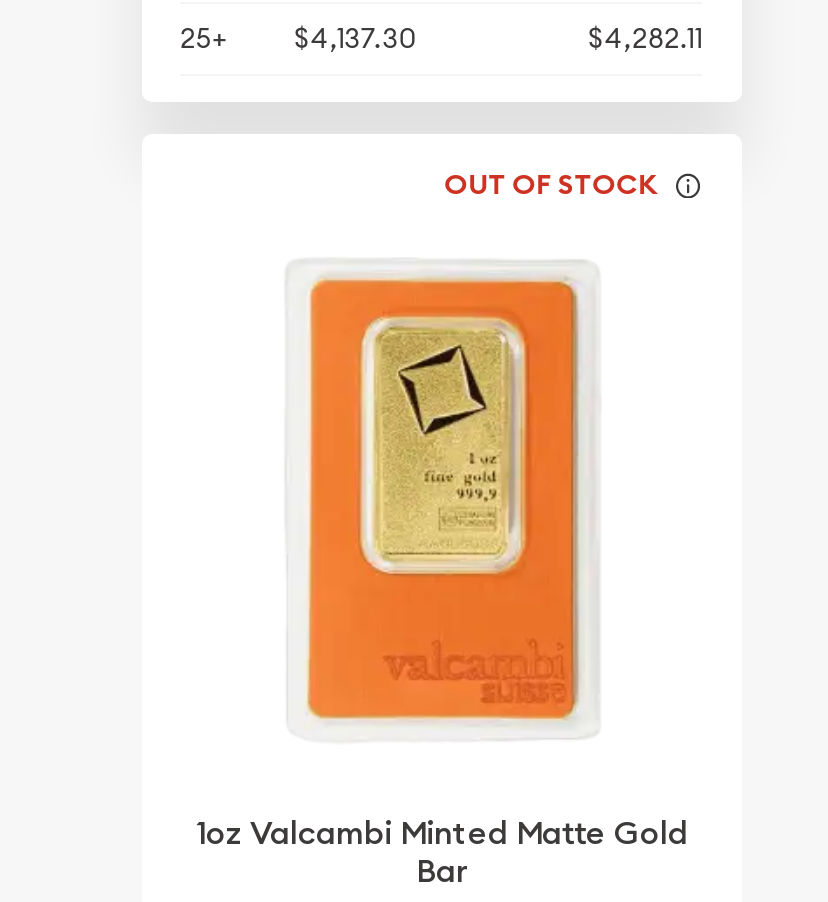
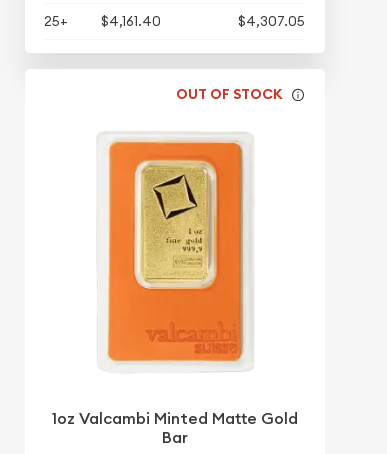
[180,21,416,57] 25+ $4,137.30 -> [44,12,161,30] 25+ $4,161.40
[588,21,702,57] $4,282.11 -> [238,12,305,30] $4,307.05

